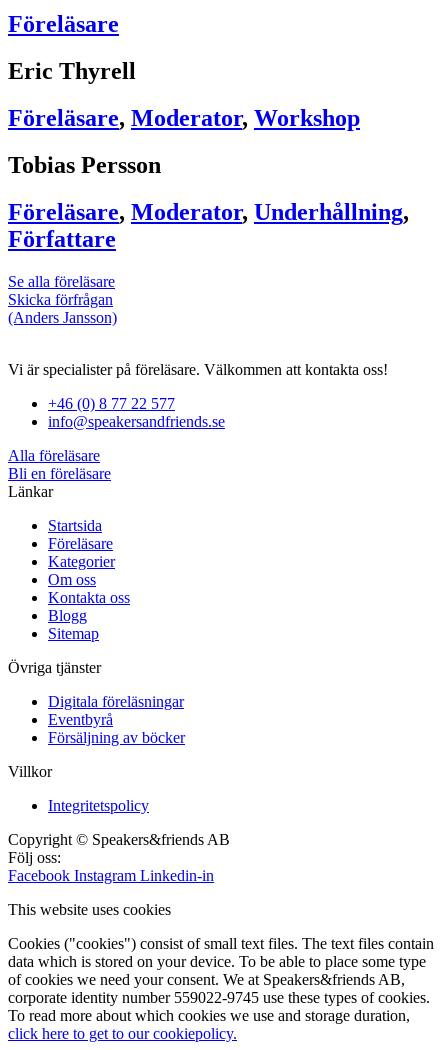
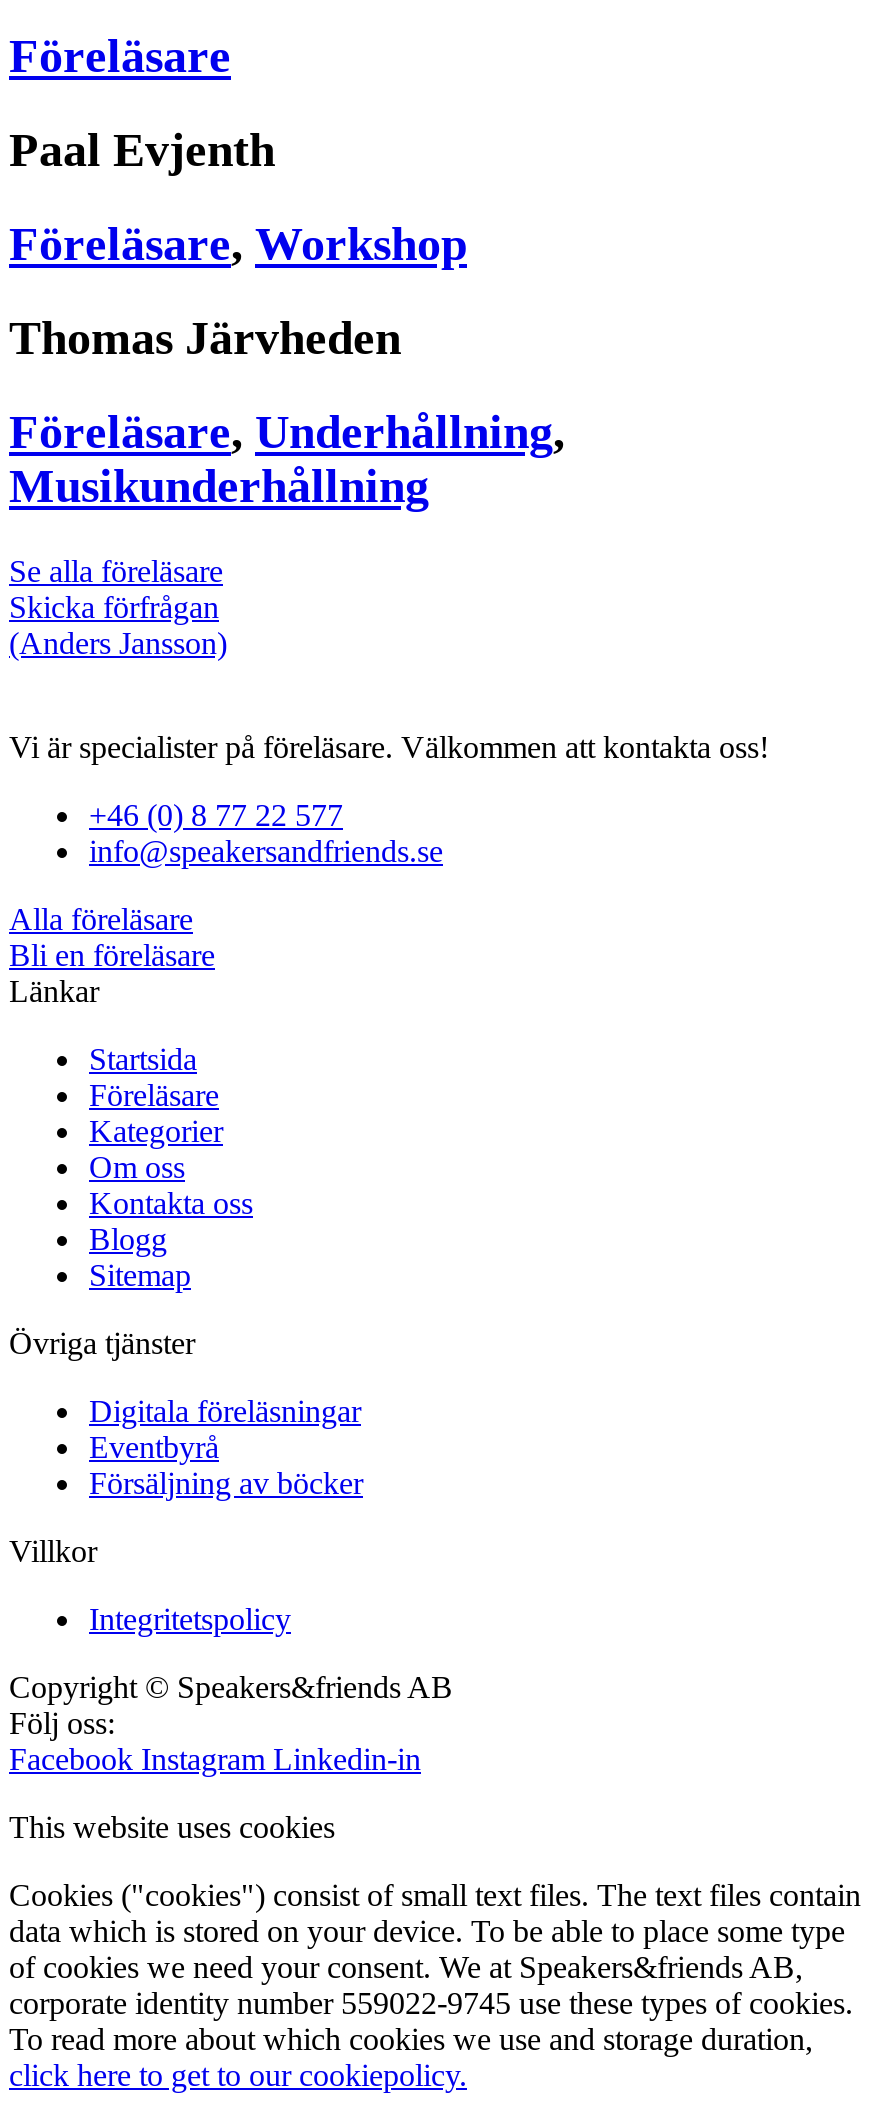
[8,58,136,84] Eric Thyrell -> [9,124,275,176] Paal Evjenth
[8,105,360,131] Föreläsare, Moderator, Workshop -> [9,218,467,270] Föreläsare, Workshop
[8,152,161,178] Tobias Persson -> [9,312,401,364] Thomas Järvheden
[8,199,409,252] Föreläsare, Moderator, Underhållning, | Författare -> [9,406,565,512] Föreläsare, Underhållning, | Musikunderhållning

